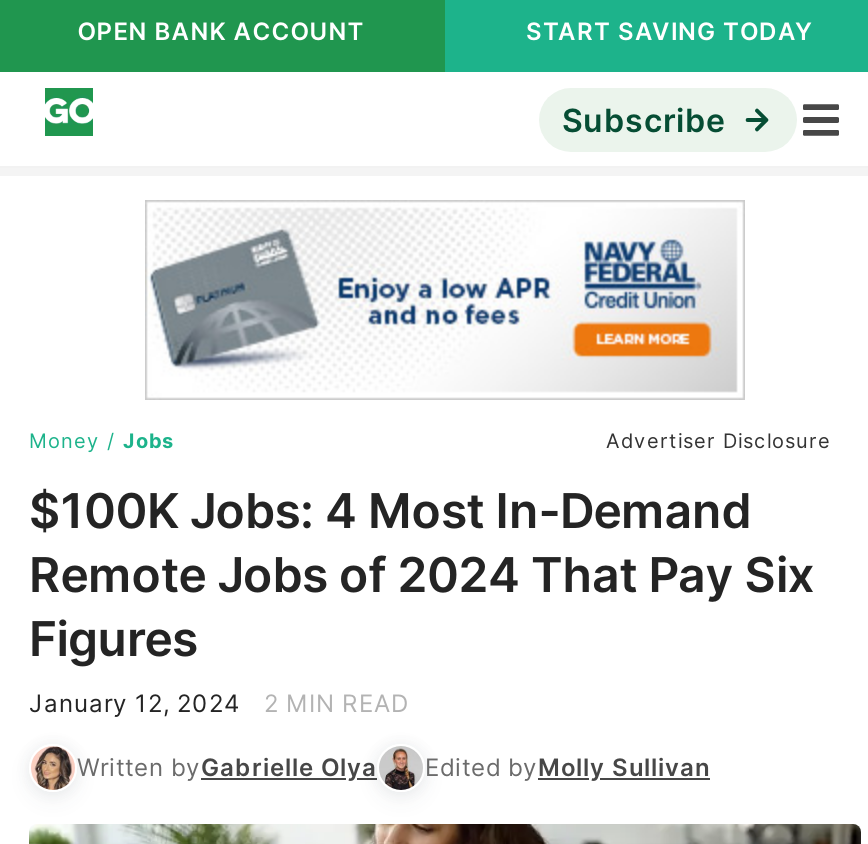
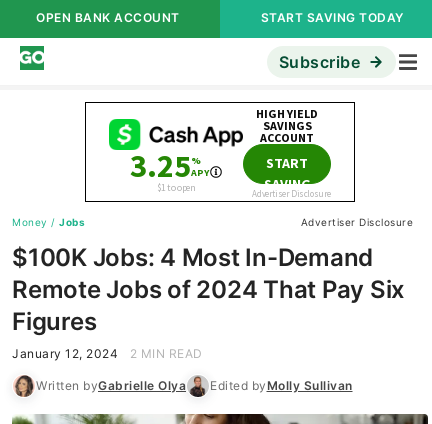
[147,200,737,400] [image] -> [73,101,365,203] [image]

